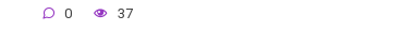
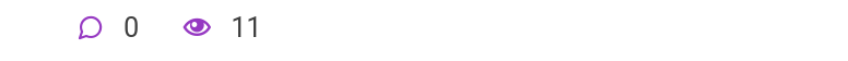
[118,6,133,22] 37 -> [231,12,261,44] 11

